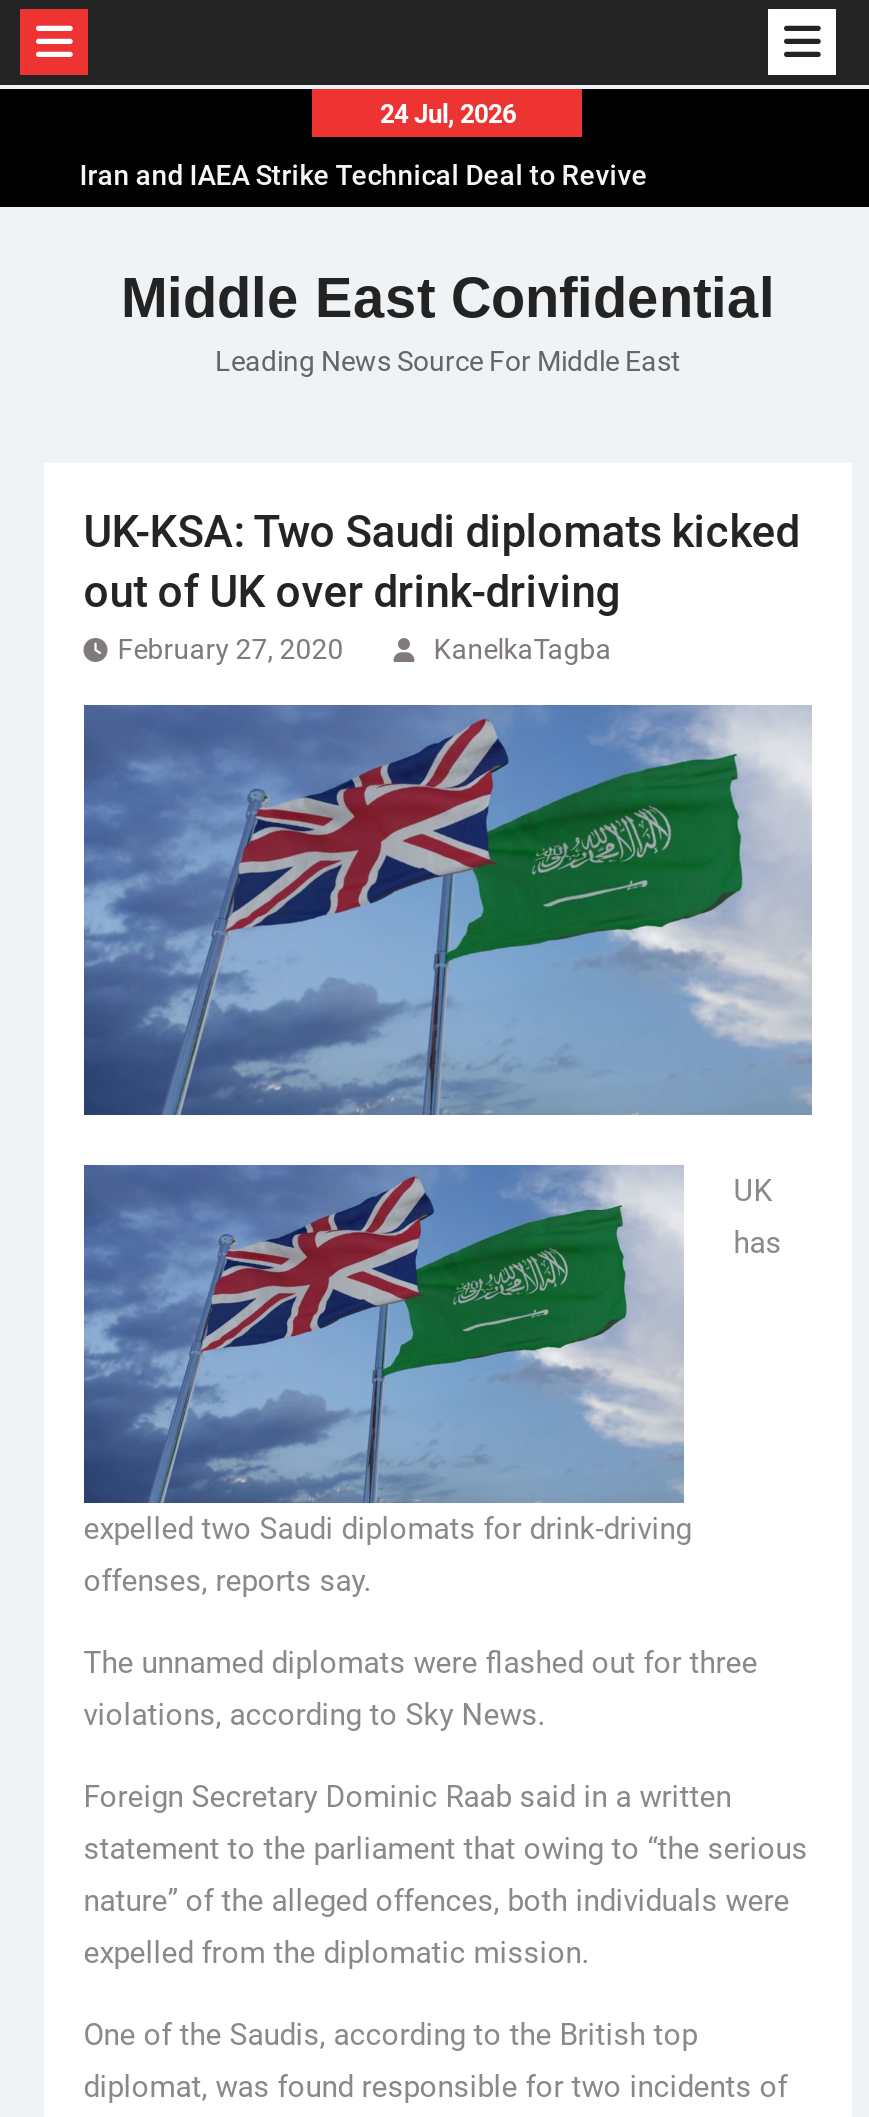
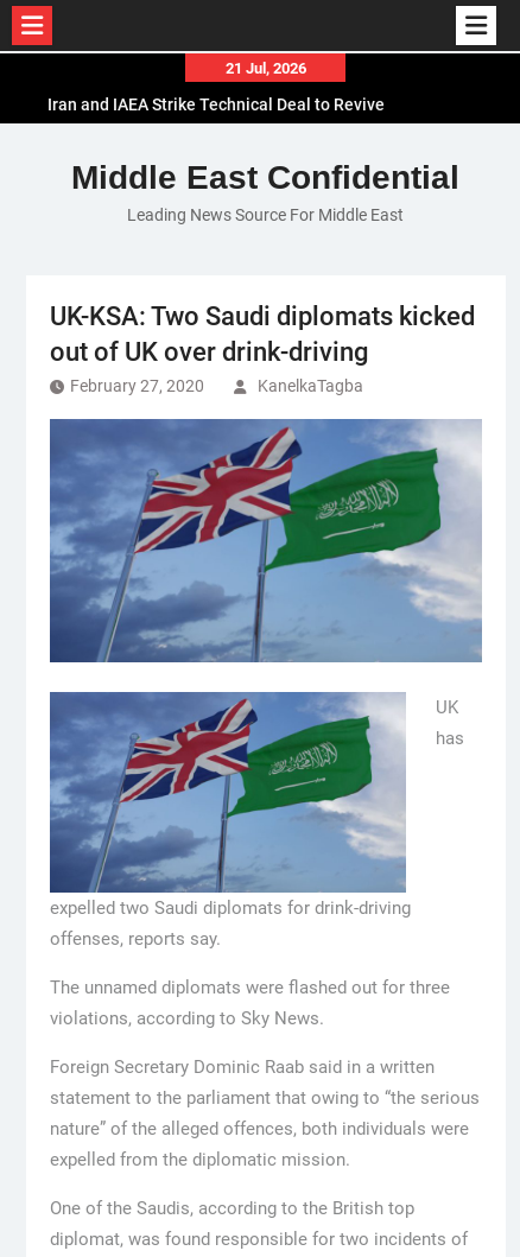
[380,99,516,129] 24 Jul, 2026 -> [226,59,306,77] 21 Jul, 2026

